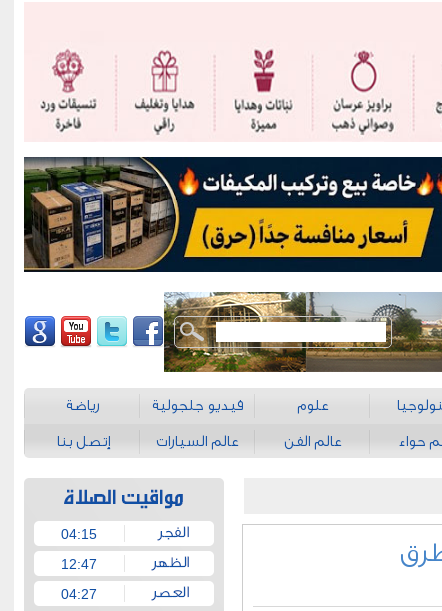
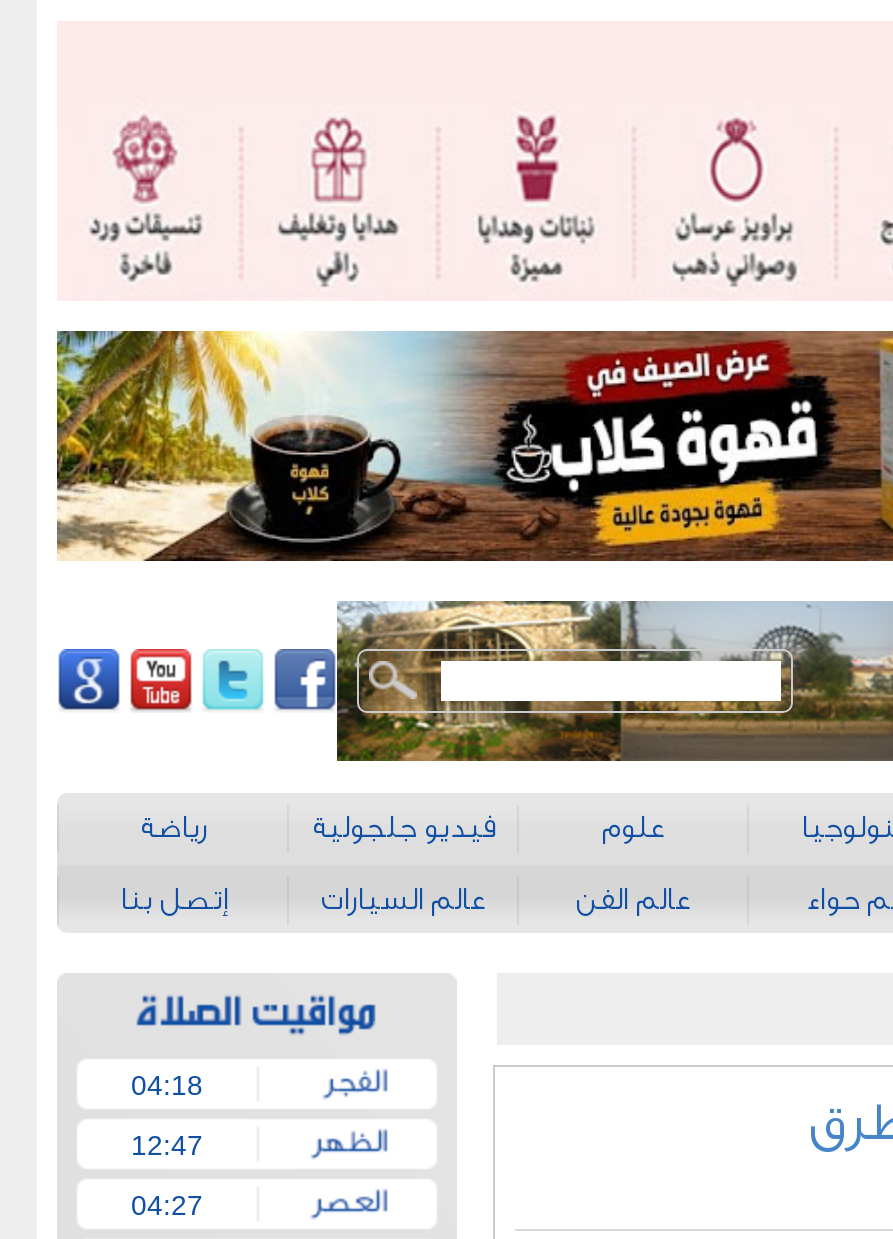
[23,156,439,273] [image] -> [55,329,887,563] [image]
[61,526,97,542] 04:15 -> [131,1069,203,1101] 04:18

